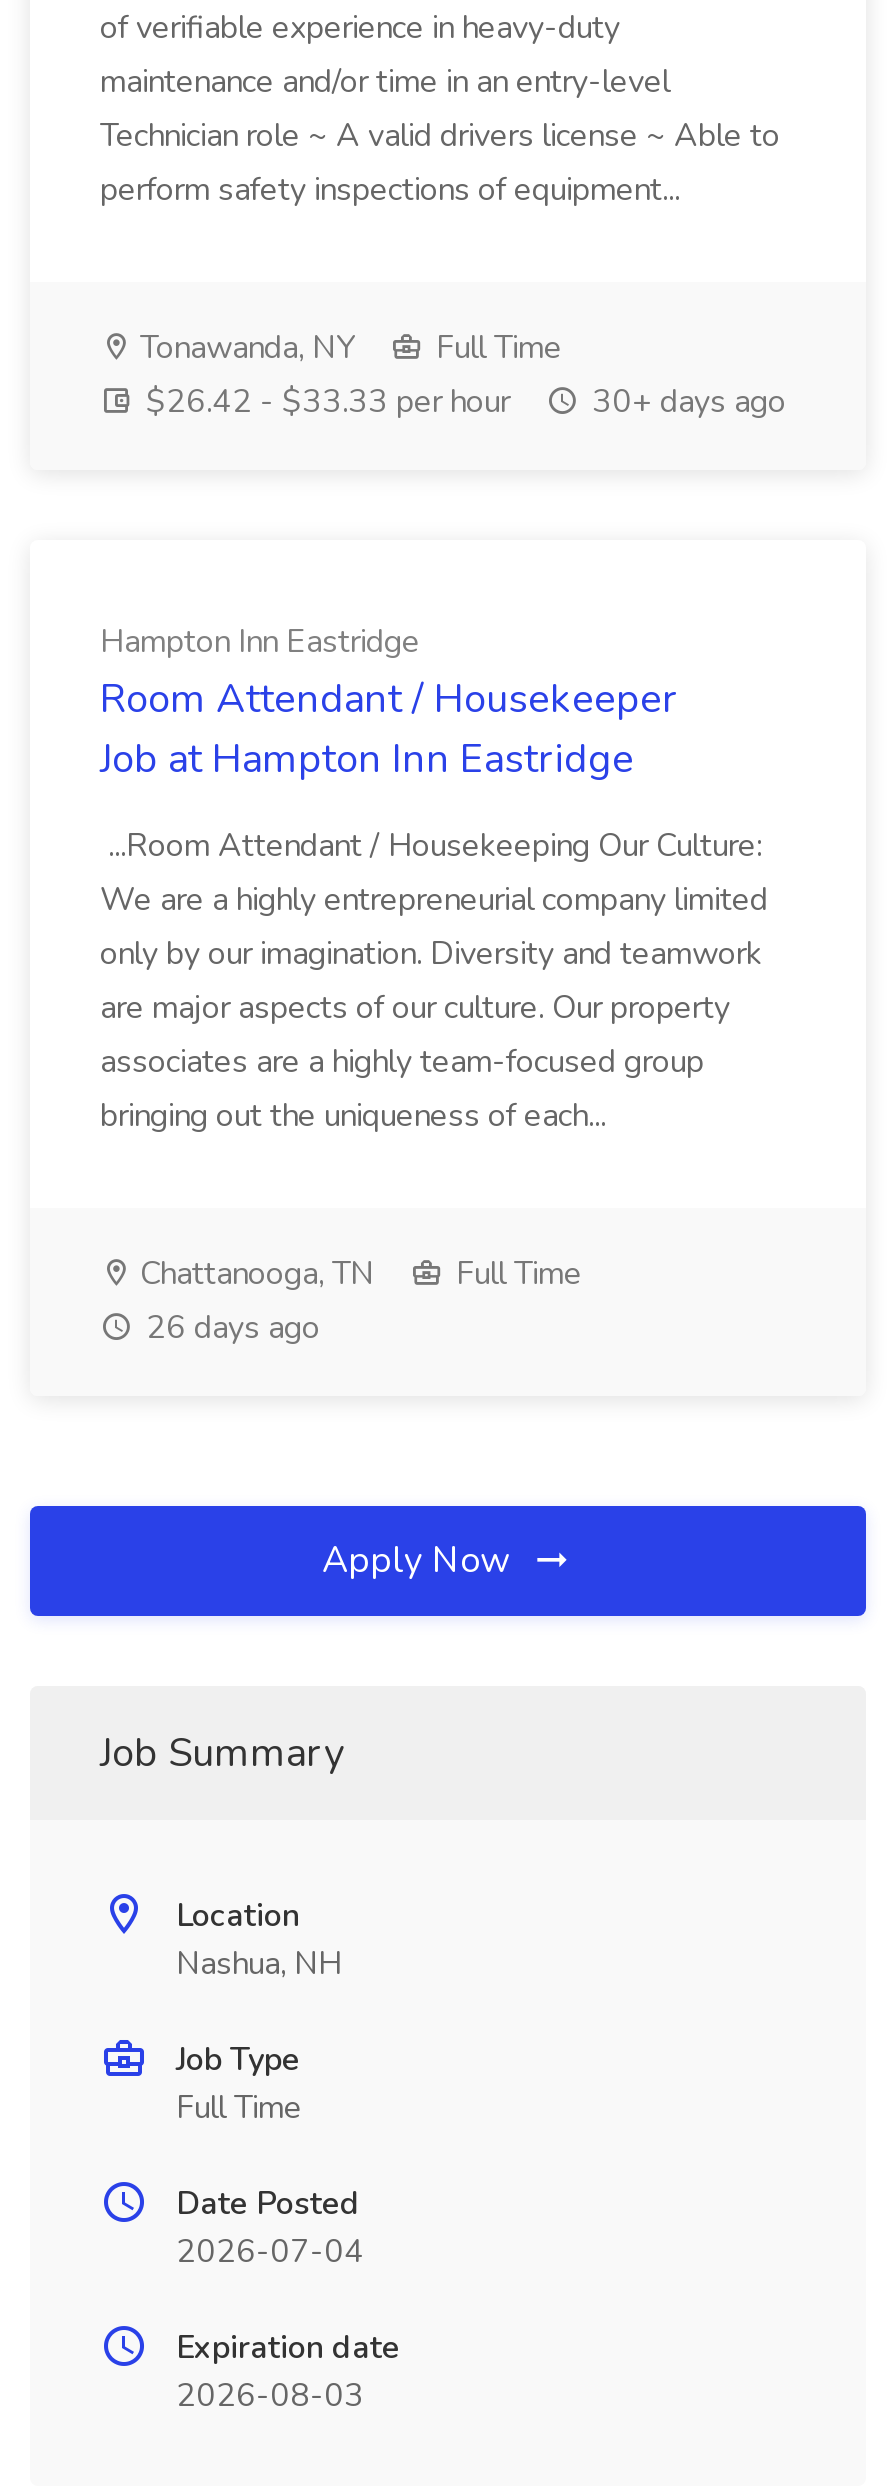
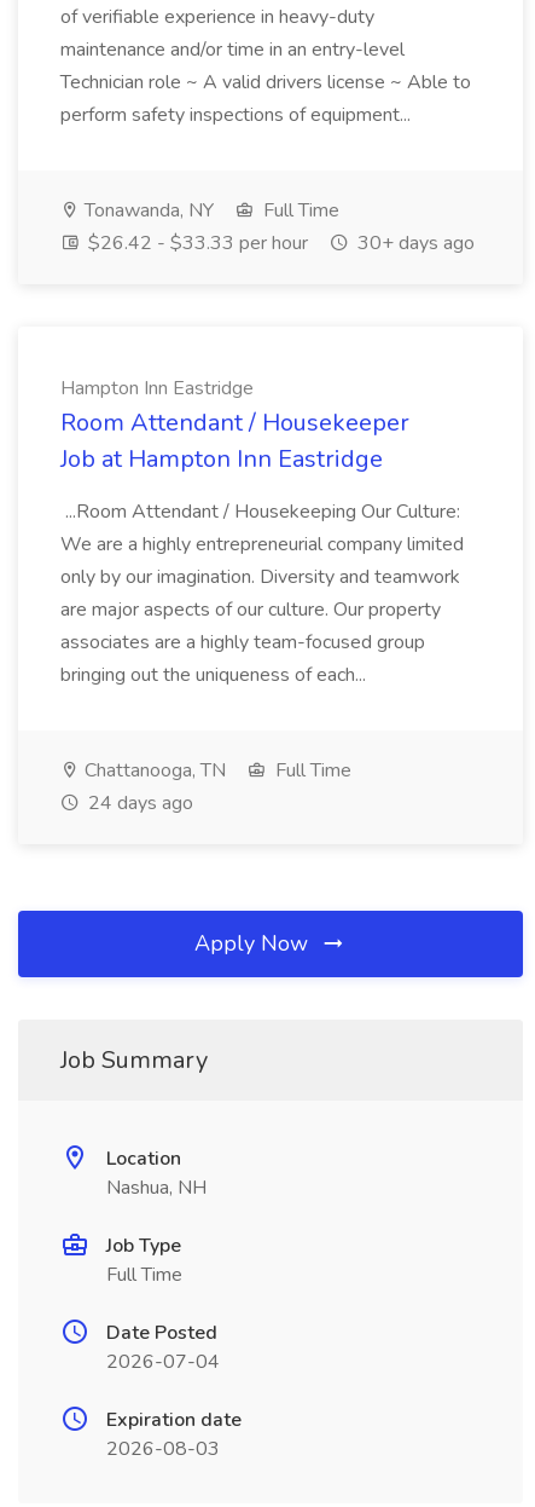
[138,1306,320,1350] 26 days ago -> [83,790,193,816] 24 days ago

